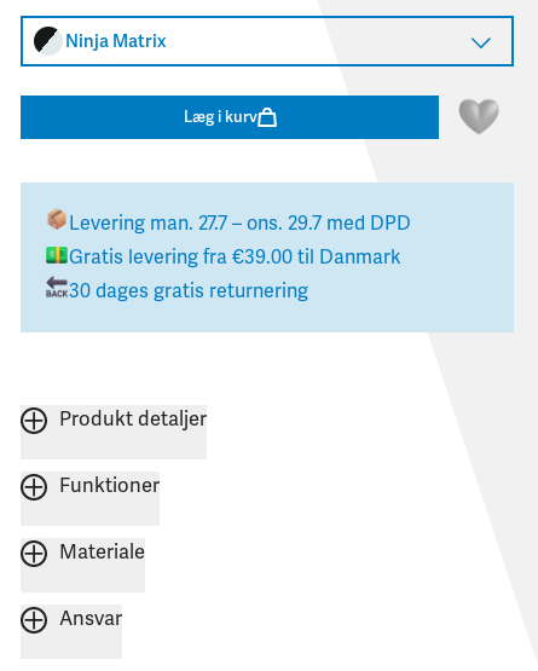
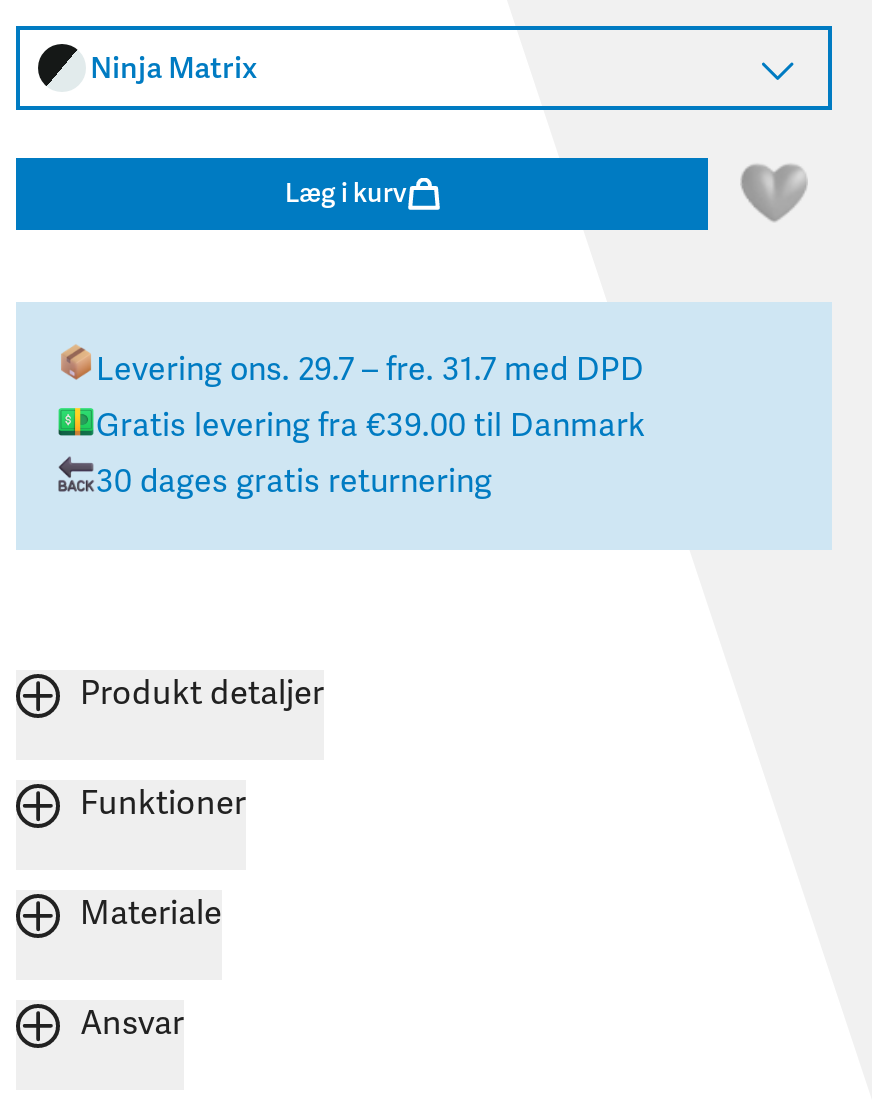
[69,212,411,236] Levering man. 27.7 – ons. 29.7 med DPD -> [96,351,644,391] Levering ons. 29.7 – fre. 31.7 med DPD

